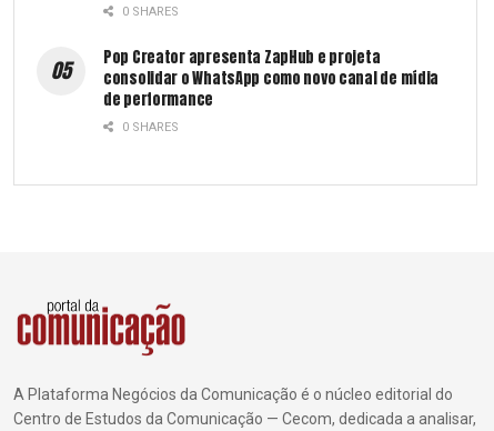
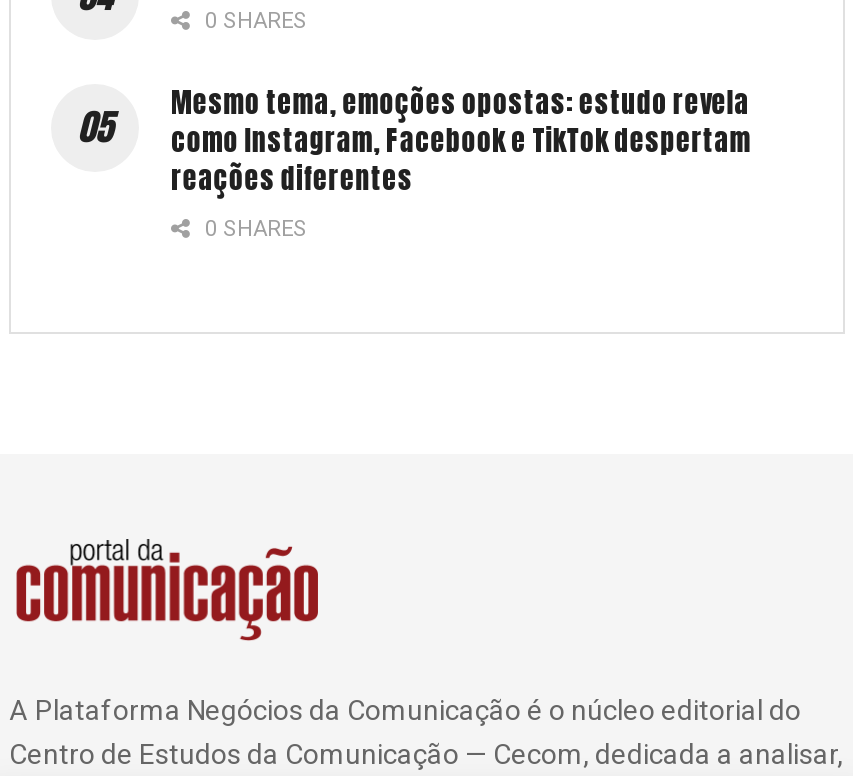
[103,45,439,111] Pop Creator apresenta ZapHub e projeta | consolidar o WhatsApp como novo canal de mídia | de performance -> [171,81,751,199] Mesmo tema, emoções opostas: estudo revela | como Instagram, Facebook e TikTok despertam | reações diferentes

